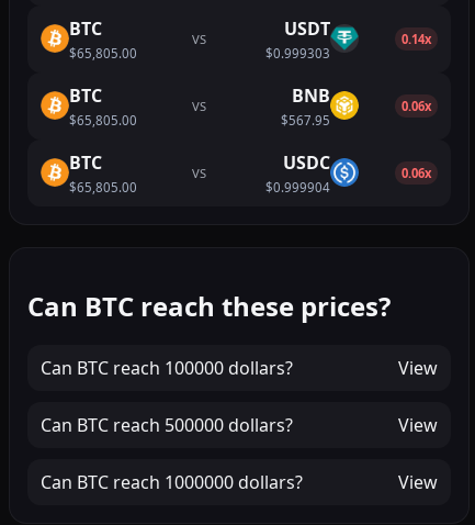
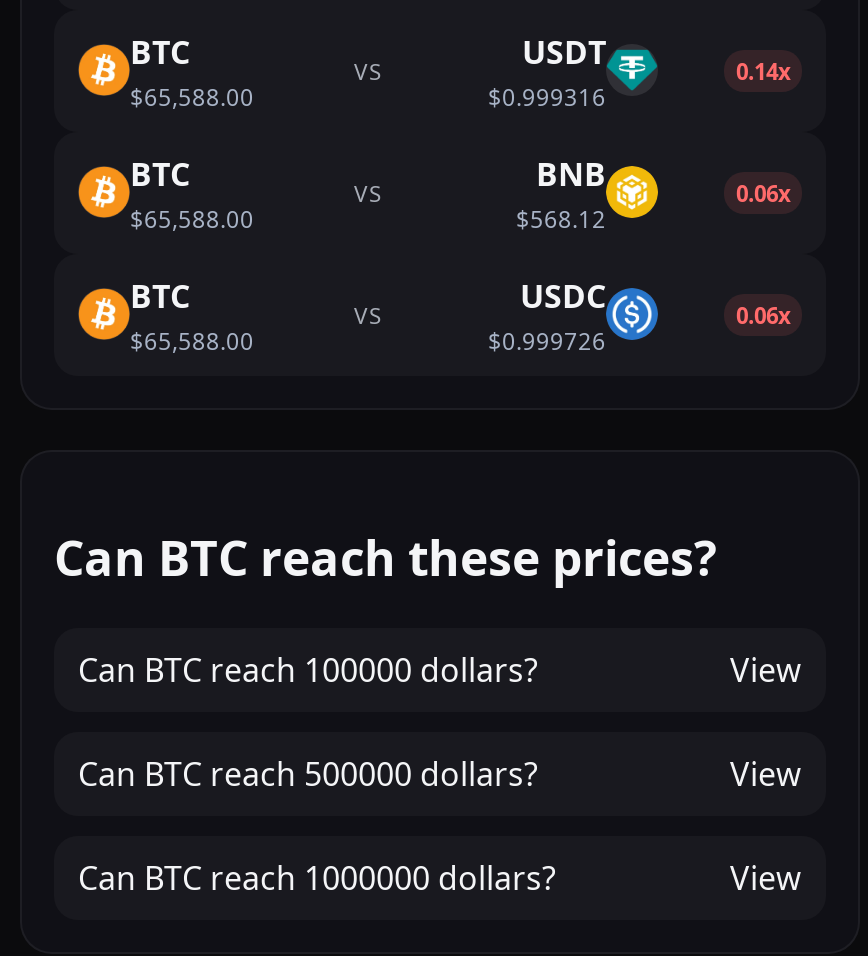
[69,45,137,61] $65,805.00 -> [130,81,254,111] $65,588.00
[265,45,330,61] $0.999303 -> [488,81,606,111] $0.999316
[69,112,137,128] $65,805.00 -> [130,203,254,233] $65,588.00
[281,112,330,128] $567.95 -> [516,203,606,233] $568.12
[69,179,137,195] $65,805.00 -> [130,325,254,355] $65,588.00
[265,179,330,195] $0.999904 -> [488,325,606,355] $0.999726

